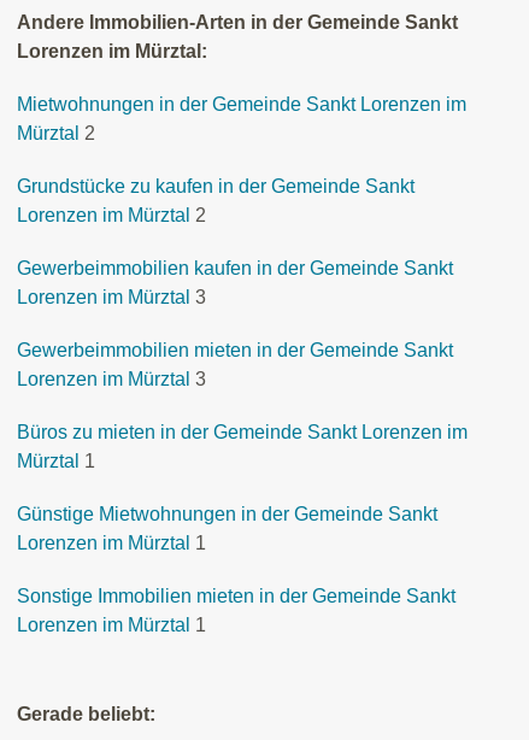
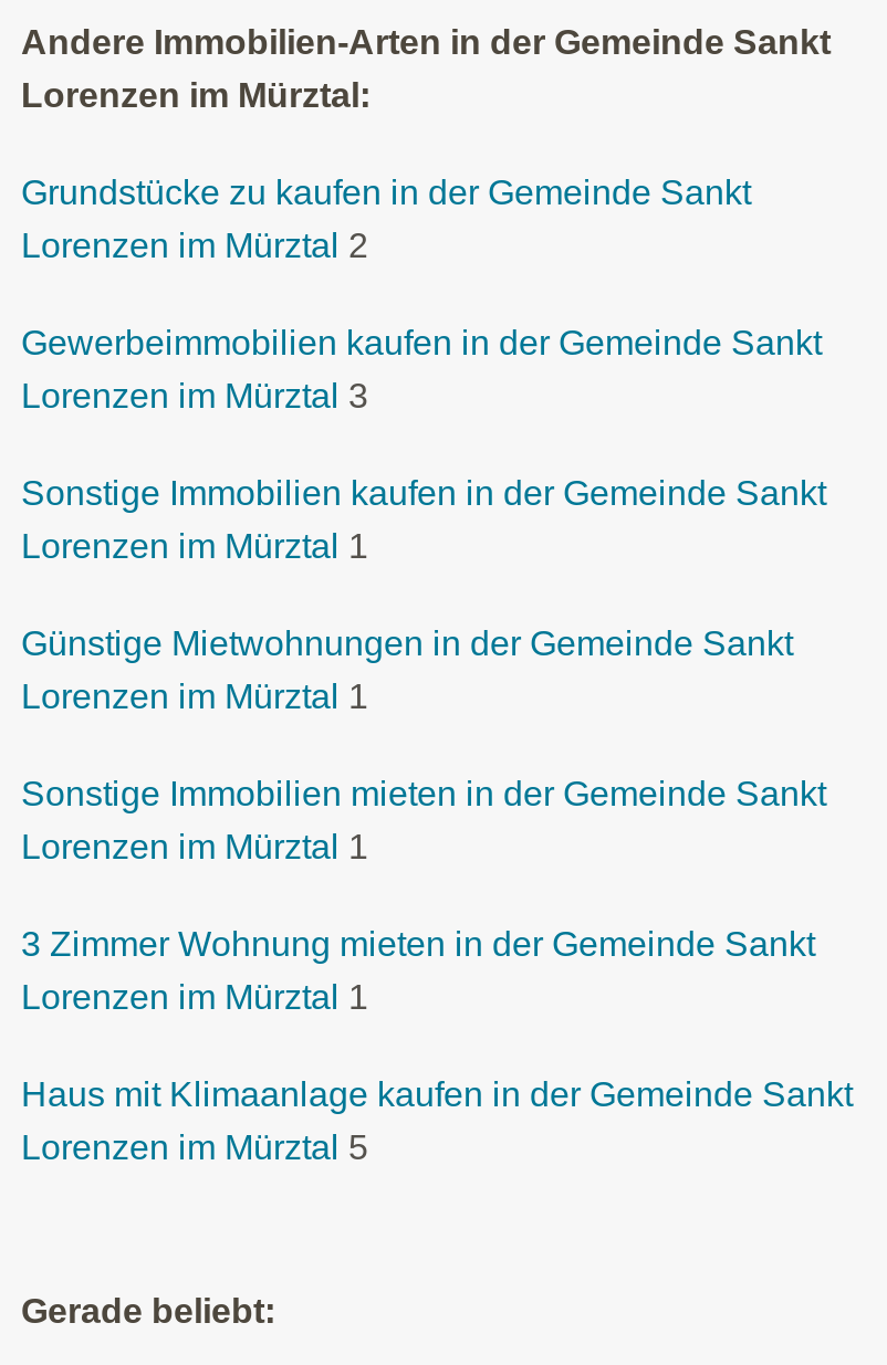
[17,94,466,143] Mietwohnungen in der Gemeinde Sankt Lorenzen im | Mürztal 2 -> none
moved [17,176,453,307] -> [21,174,822,414]: Grundstücke zu kaufen in der Gemeinde Sankt | Lorenzen im Mürztal 2 | Gewerbeimmobilien kaufen in der Gemeinde Sankt | Lorenzen im Mürztal 3
[17,340,468,471] Gewerbeimmobilien mieten in der Gemeinde Sankt | Lorenzen im Mürztal 3 | Büros zu mieten in der Gemeinde Sankt Lorenzen im | Mürztal 1 -> [21,474,826,565] Sonstige Immobilien kaufen in der Gemeinde Sankt | Lorenzen im Mürztal 1
moved [17,504,455,635] -> [21,624,826,865]: Günstige Mietwohnungen in der Gemeinde Sankt | Lorenzen im Mürztal 1 | Sonstige Immobilien mieten in der Gemeinde Sankt | Lorenzen im Mürztal 1
none -> [21,925,853,1166] 3 Zimmer Wohnung mieten in der Gemeinde Sankt | Lorenzen im Mürztal 1 | Haus mit Klimaanlage kaufen in der Gemeinde Sankt | Lorenzen im Mürztal 5

